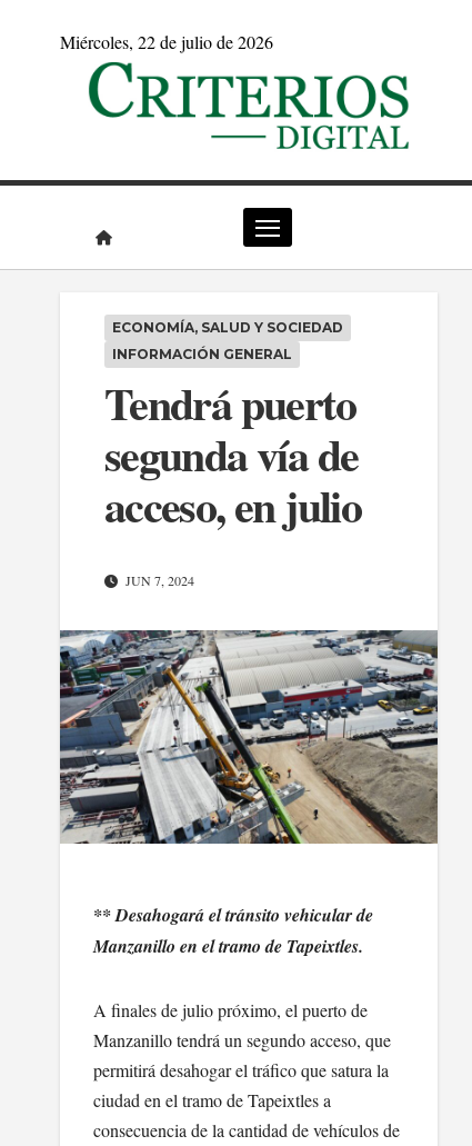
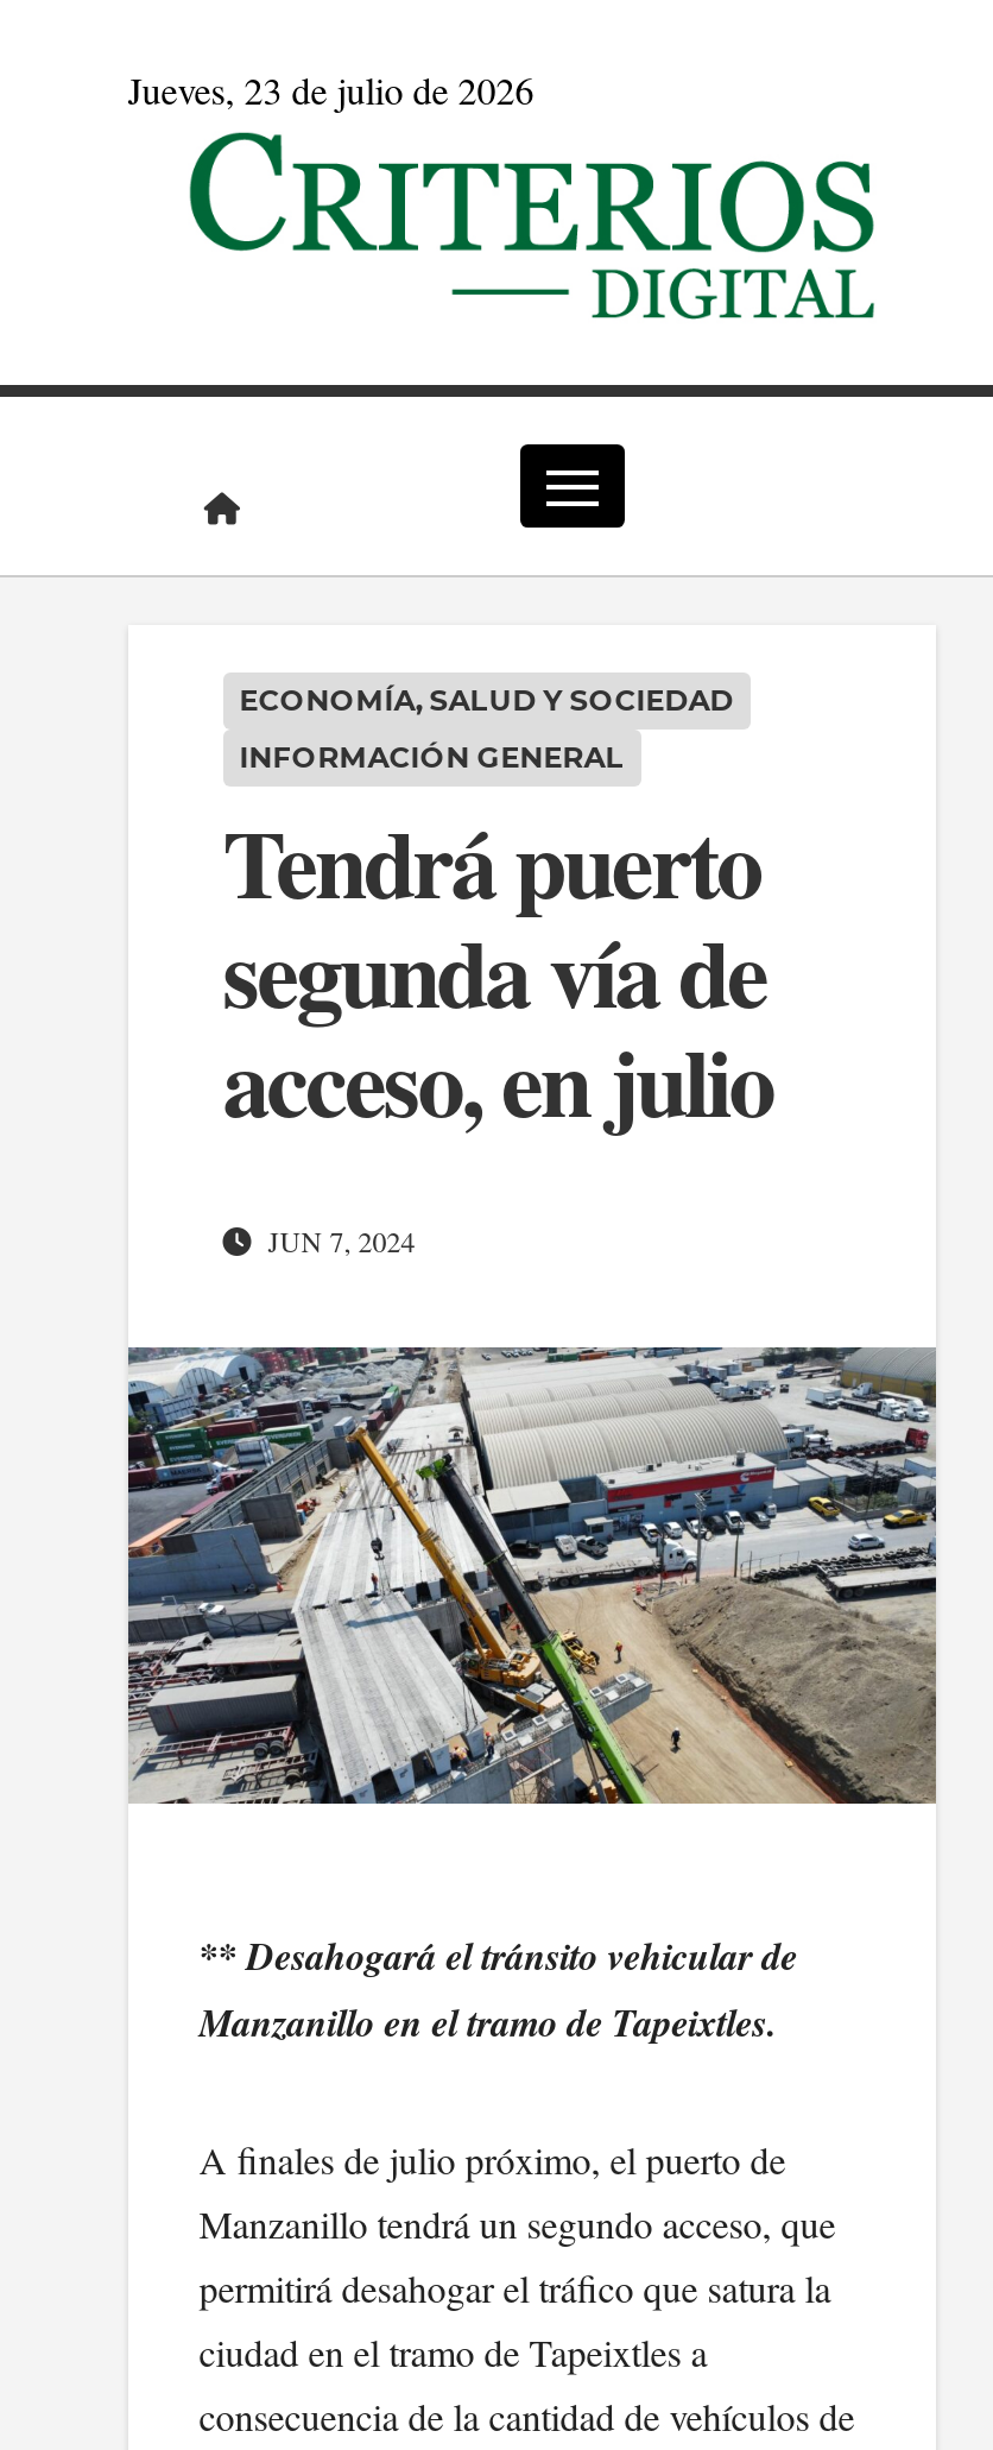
[75,30,273,53] miércoles, 22 de julio de 2026 -> [142,64,534,114] jueves, 23 de julio de 2026

